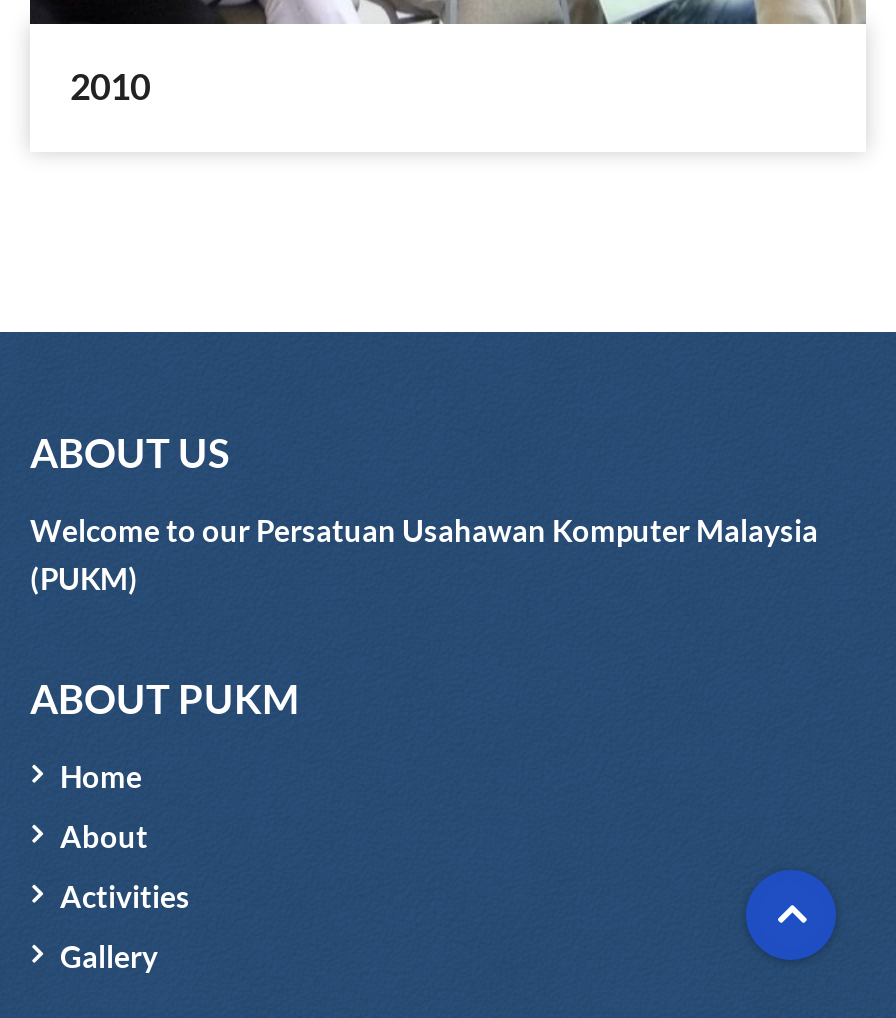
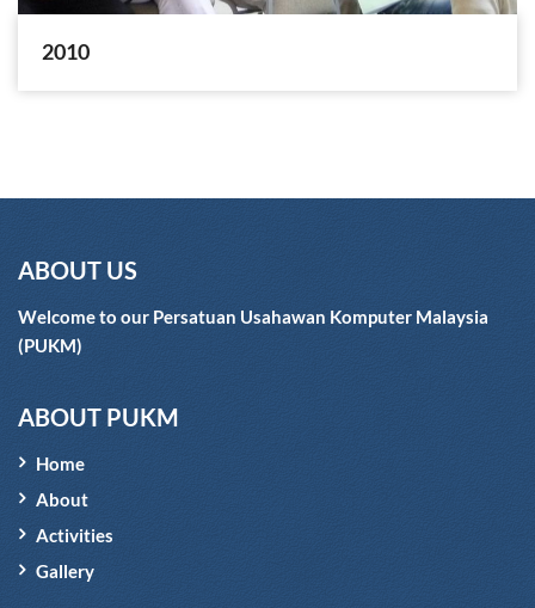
[746,870,836,960] [image] -> none

